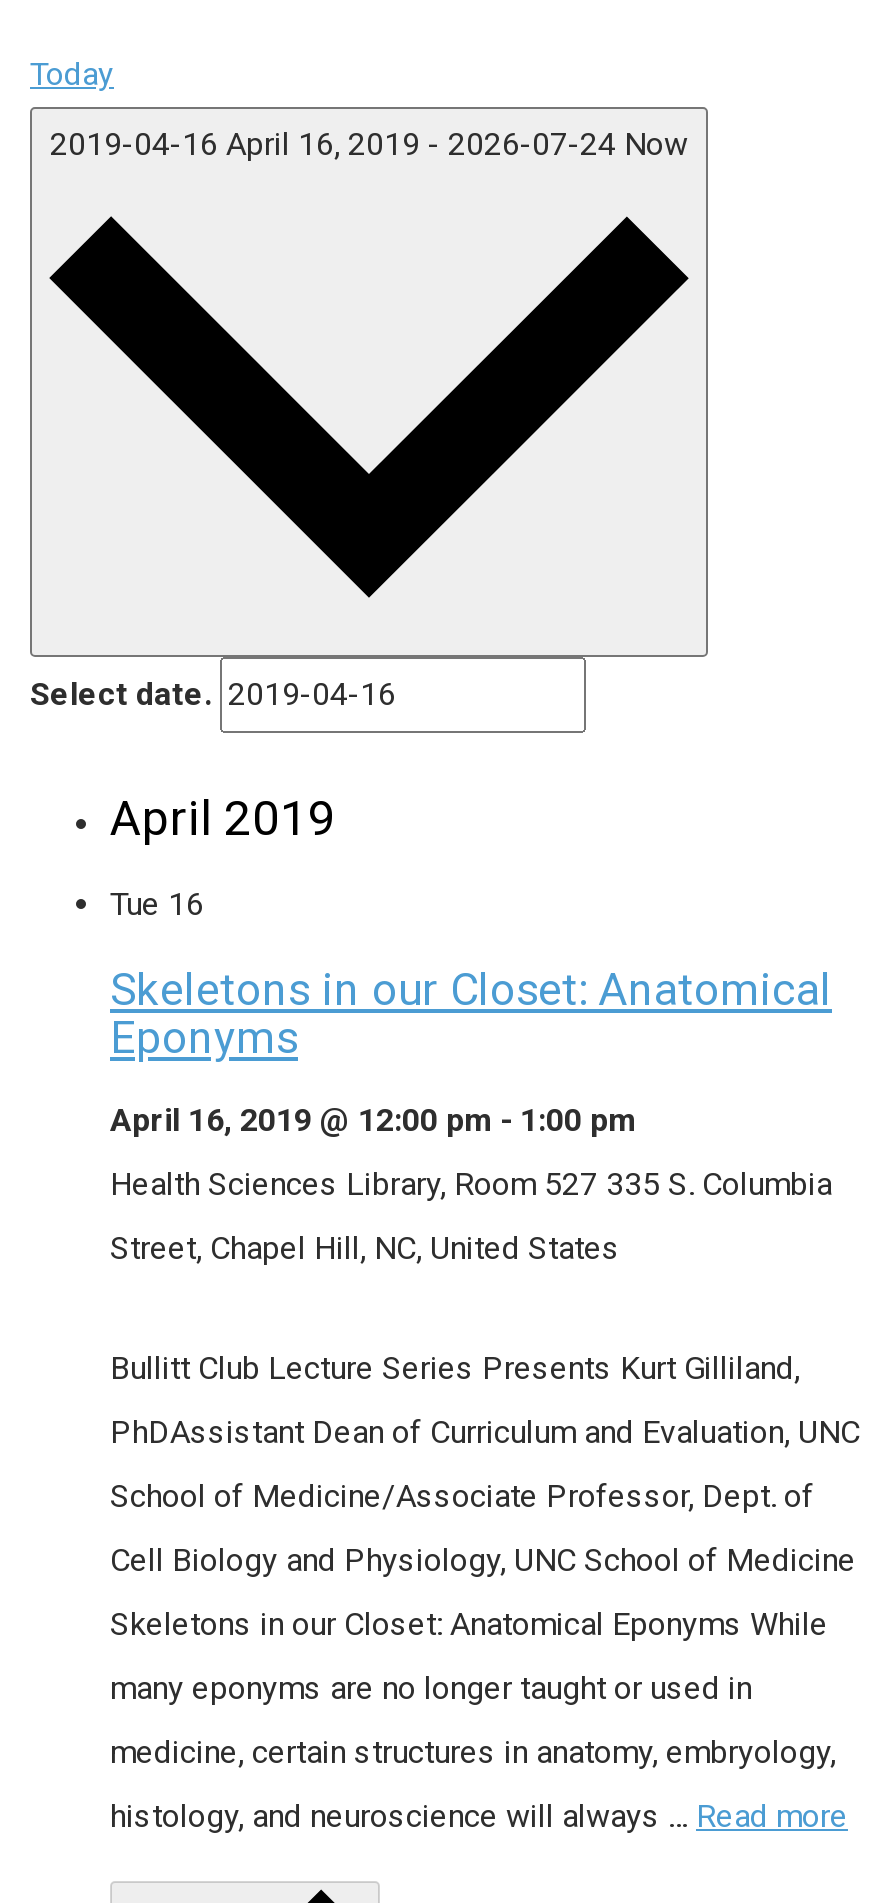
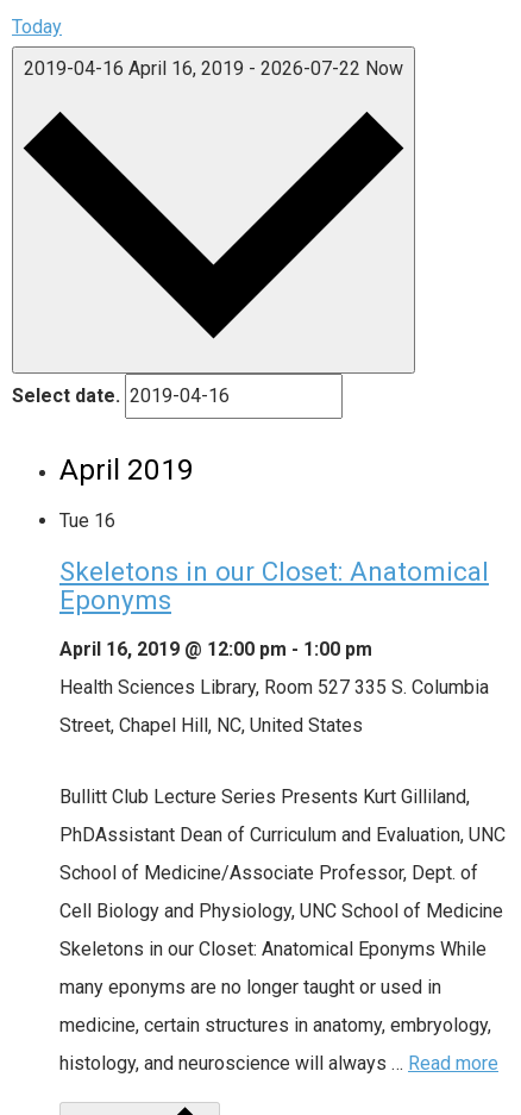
[50,125,688,163] 2019-04-16 April 16, 2019 - 2026-07-24 Now -> [24,57,403,79] 2019-04-16 April 16, 2019 - 2026-07-22 Now

